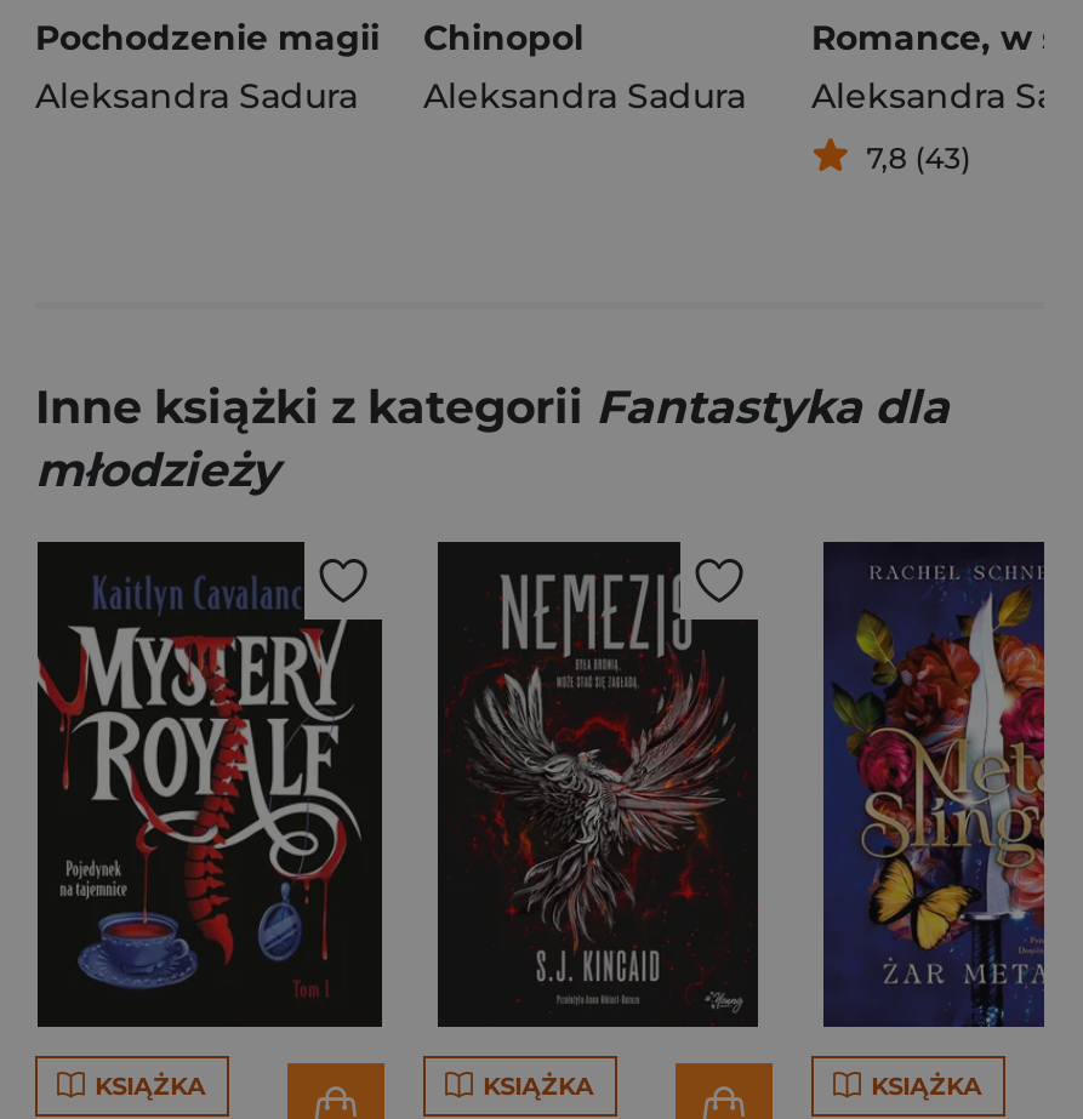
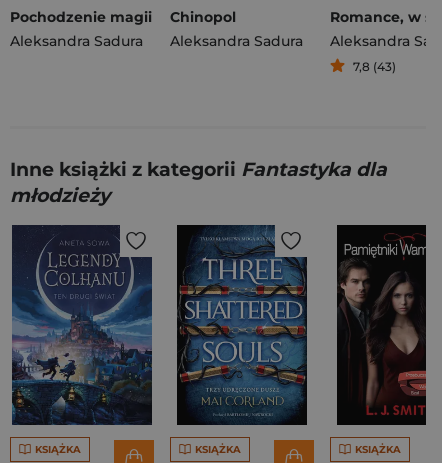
[35,542,384,1029] [image] -> [11,225,153,426] [image]
[440,539,758,1027] [image] -> [178,225,307,425] [image]
[821,542,1047,1029] [image] -> [335,225,427,426] [image]

